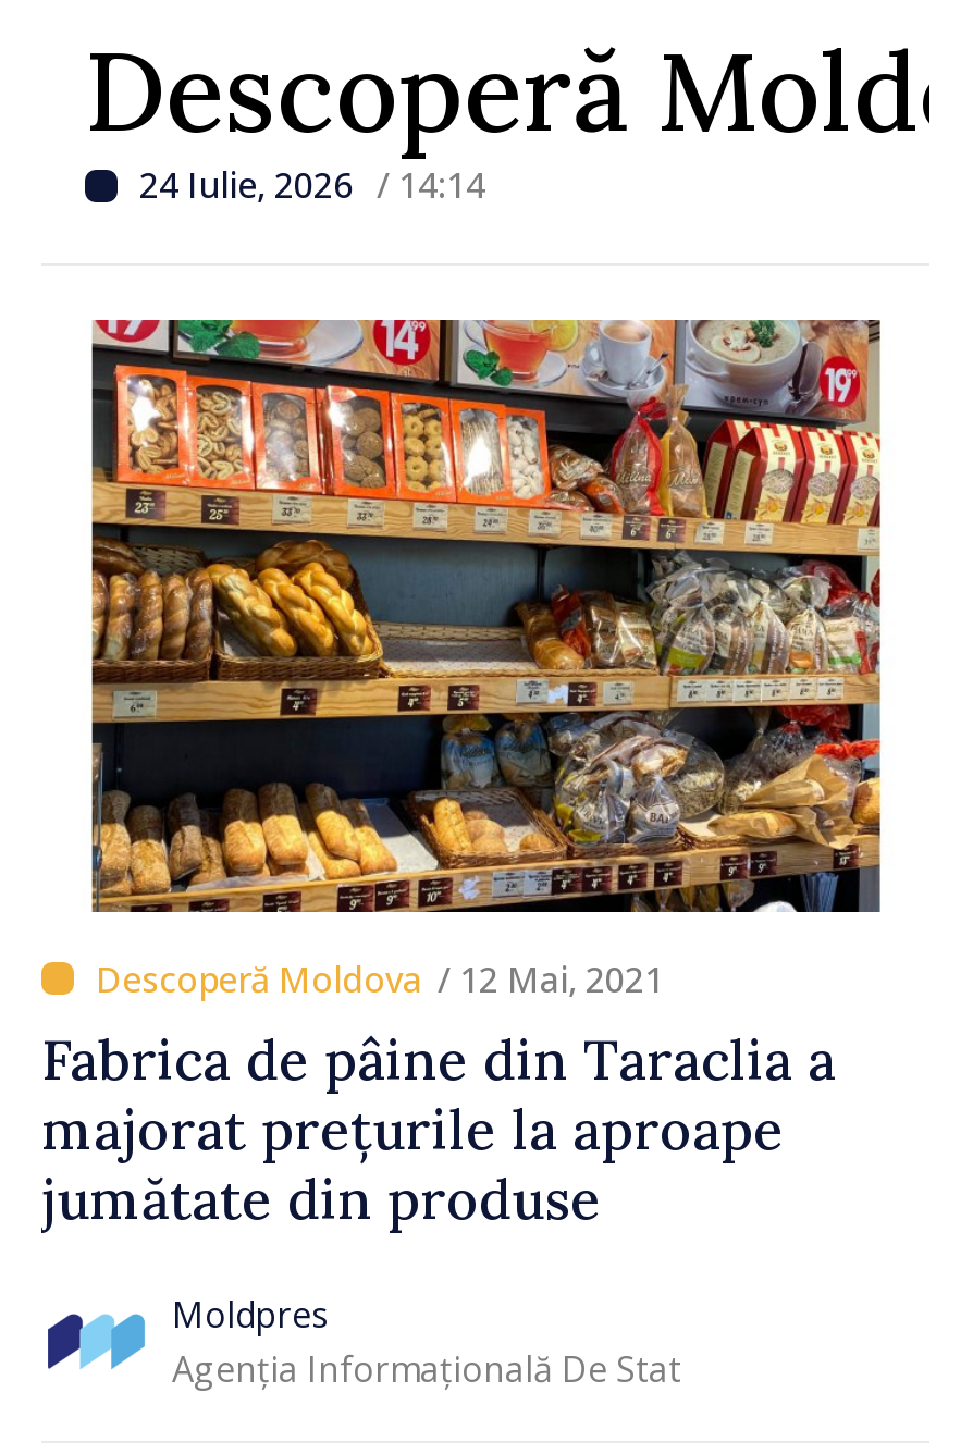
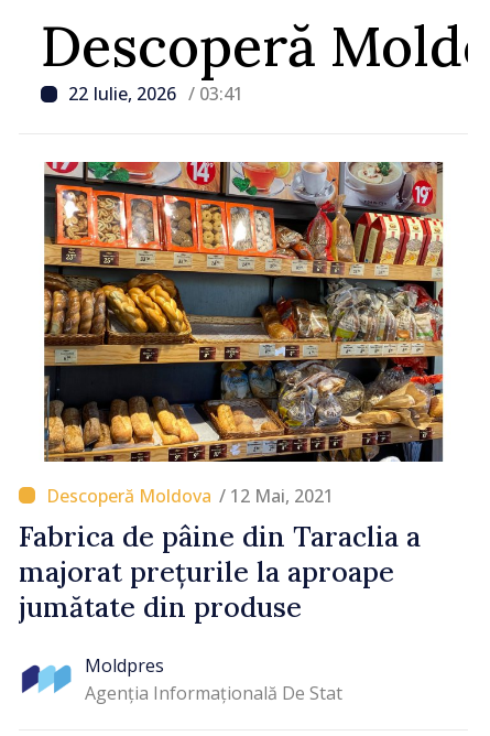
[139,161,485,209] 24 Iulie, 2026 / 14:14 -> [68,82,243,106] 22 Iulie, 2026 / 03:41

